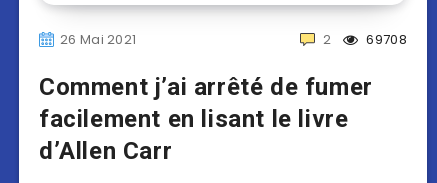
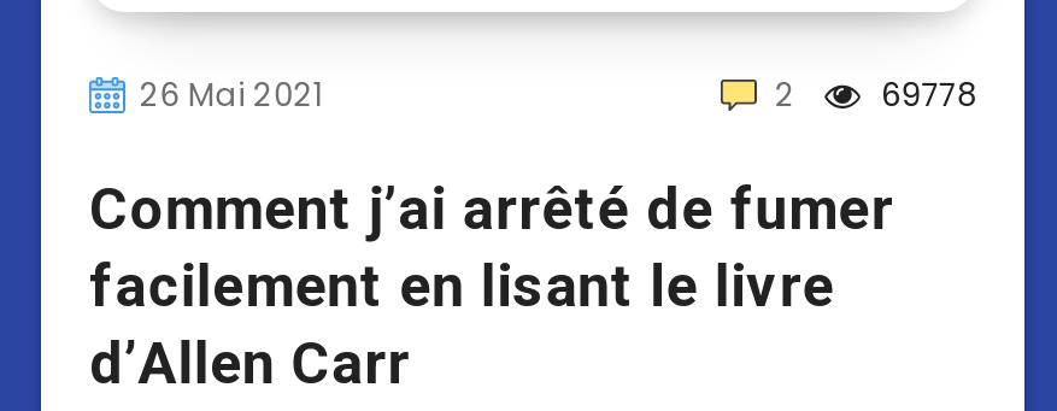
[323,30,407,49] 2 69708 -> [775,72,976,118] 2 69778

